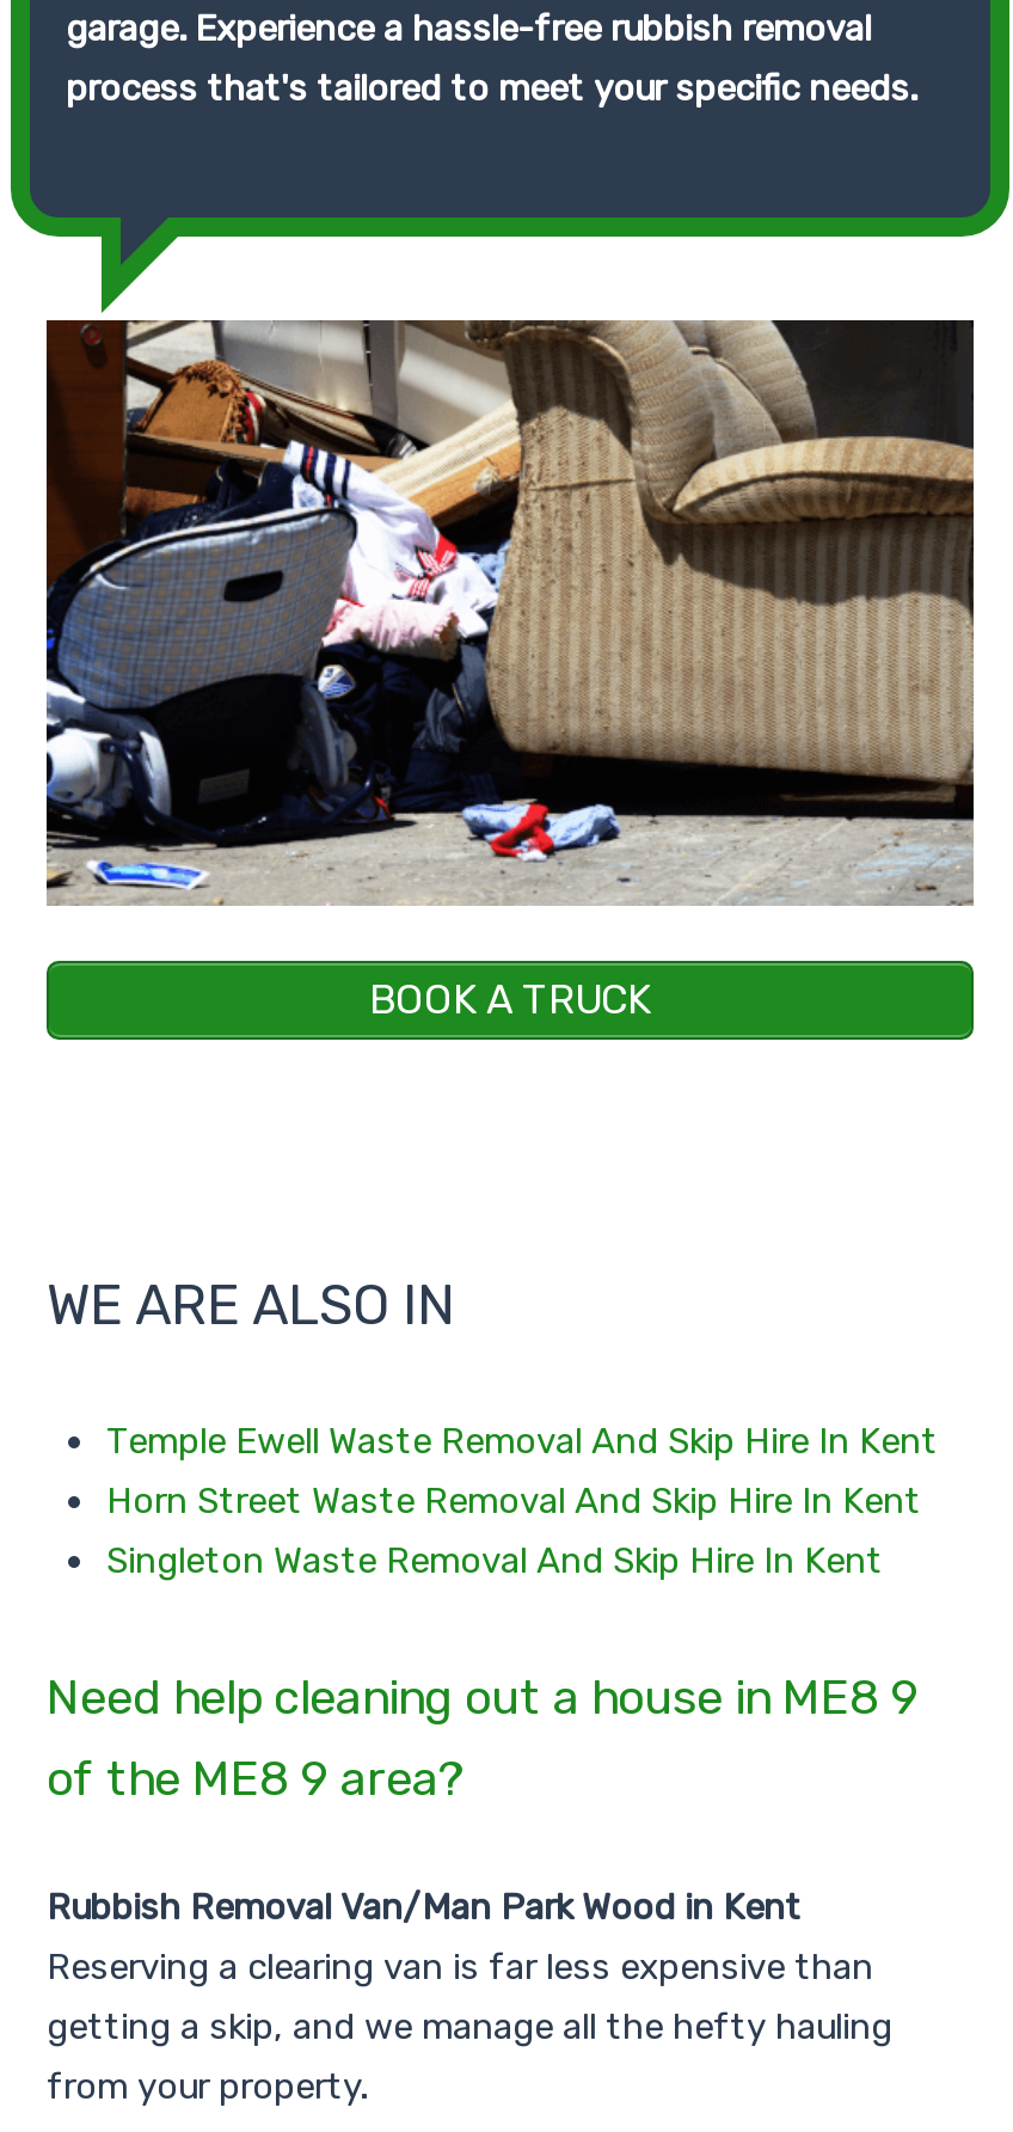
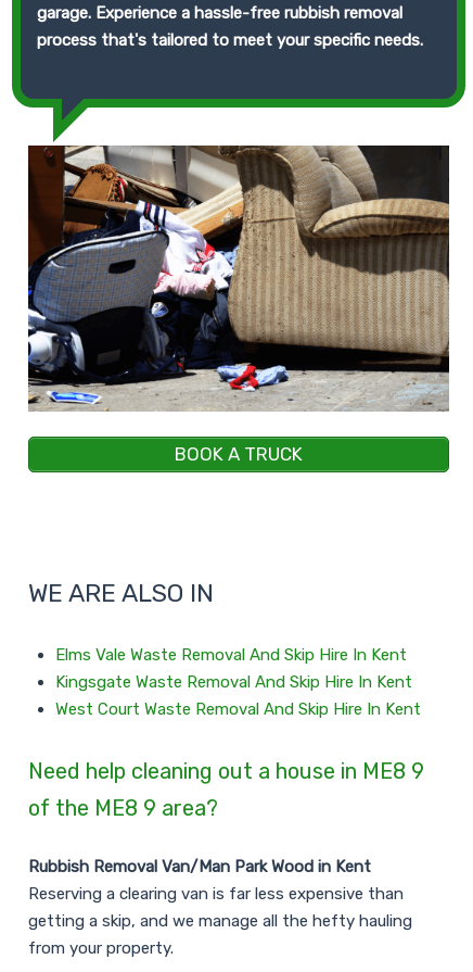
[106,1420,938,1583] Temple Ewell Waste Removal And Skip Hire In Kent | Horn Street Waste Removal And Skip Hire In Kent | Singleton Waste Removal And Skip Hire In Kent -> [55,645,421,719] Elms Vale Waste Removal And Skip Hire In Kent | Kingsgate Waste Removal And Skip Hire In Kent | West Court Waste Removal And Skip Hire In Kent

